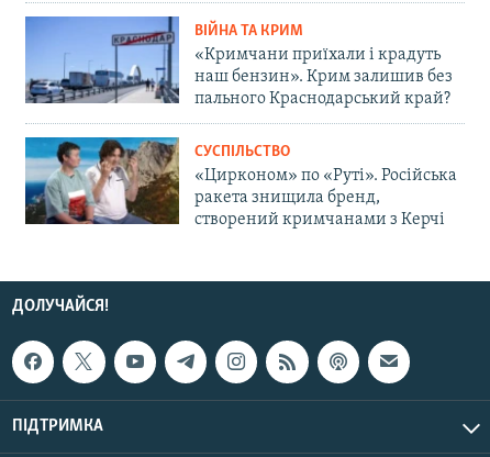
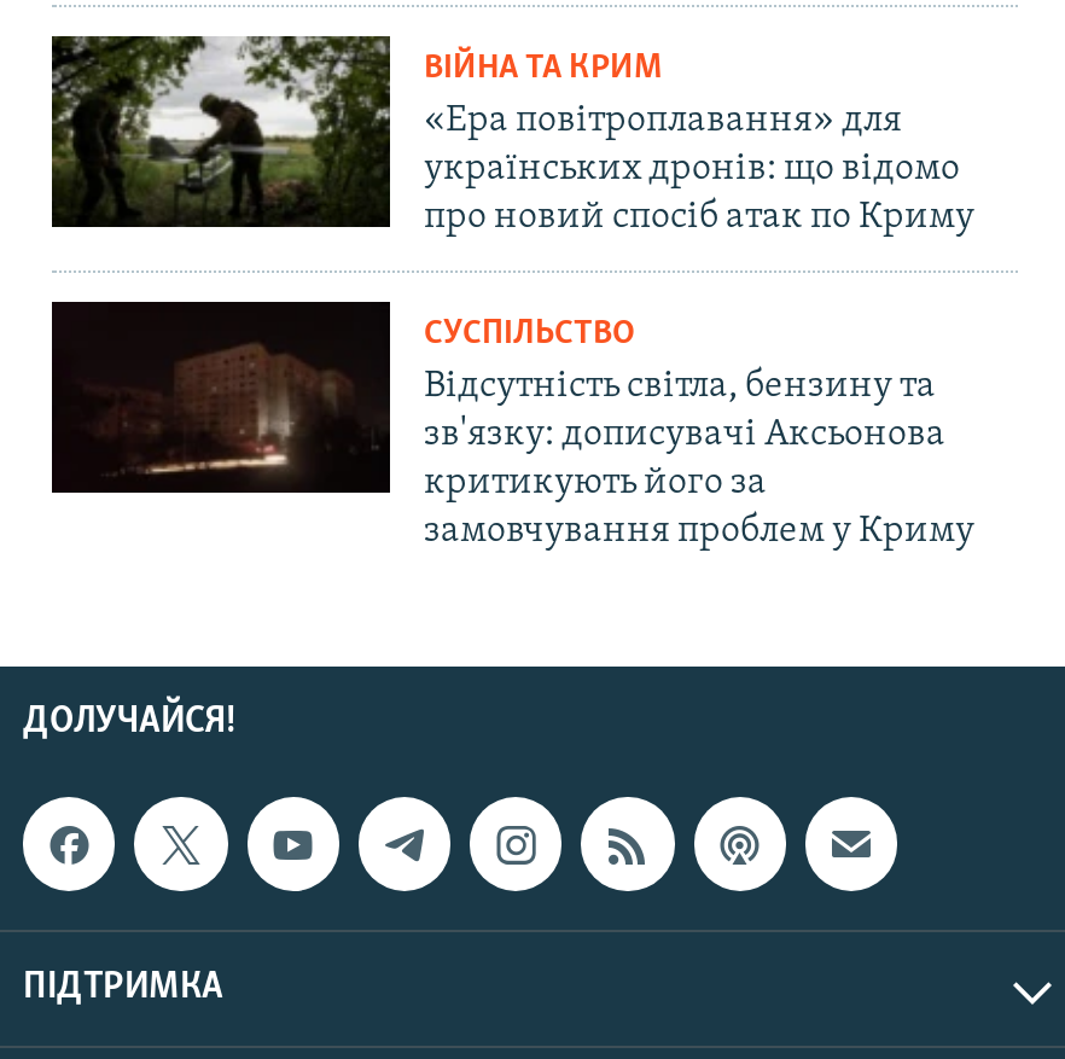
[24,15,453,108] [image] | «Кримчани приїхали і крадуть | наш бензин». Крим залишив без | пального Краснодарський край? -> [50,34,974,237] [image] | «Ера повітроплавання» для | українських дронів: що відомо | про новий спосіб атак по Криму
[24,136,457,229] [image] | «Цирконом» по «Руті». Російська | ракета знищила бренд, | створений кримчанами з Керчі -> [50,299,974,551] [image] | Відсутність світла, бензину та | зв'язку: дописувачі Аксьонова | критикують його за | замовчування проблем у Криму

